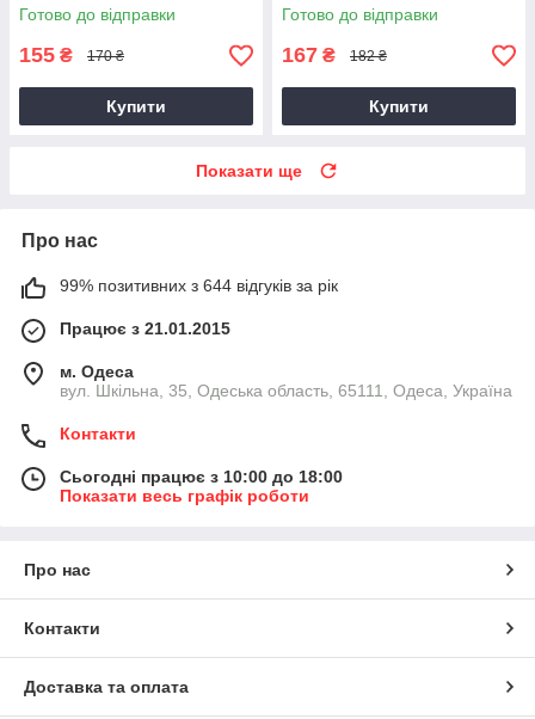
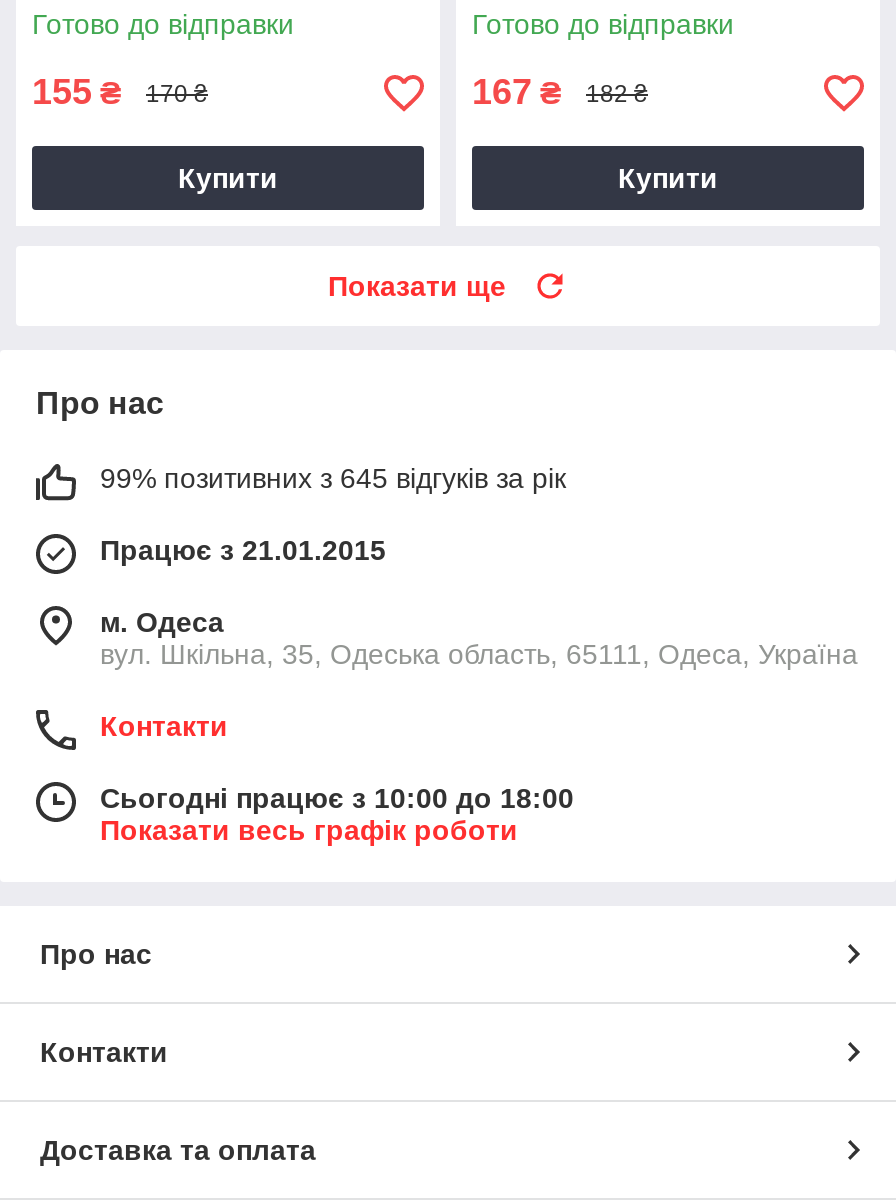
[60,276,338,295] 99% позитивних з 644 відгуків за рік -> [100,462,566,494] 99% позитивних з 645 відгуків за рік

